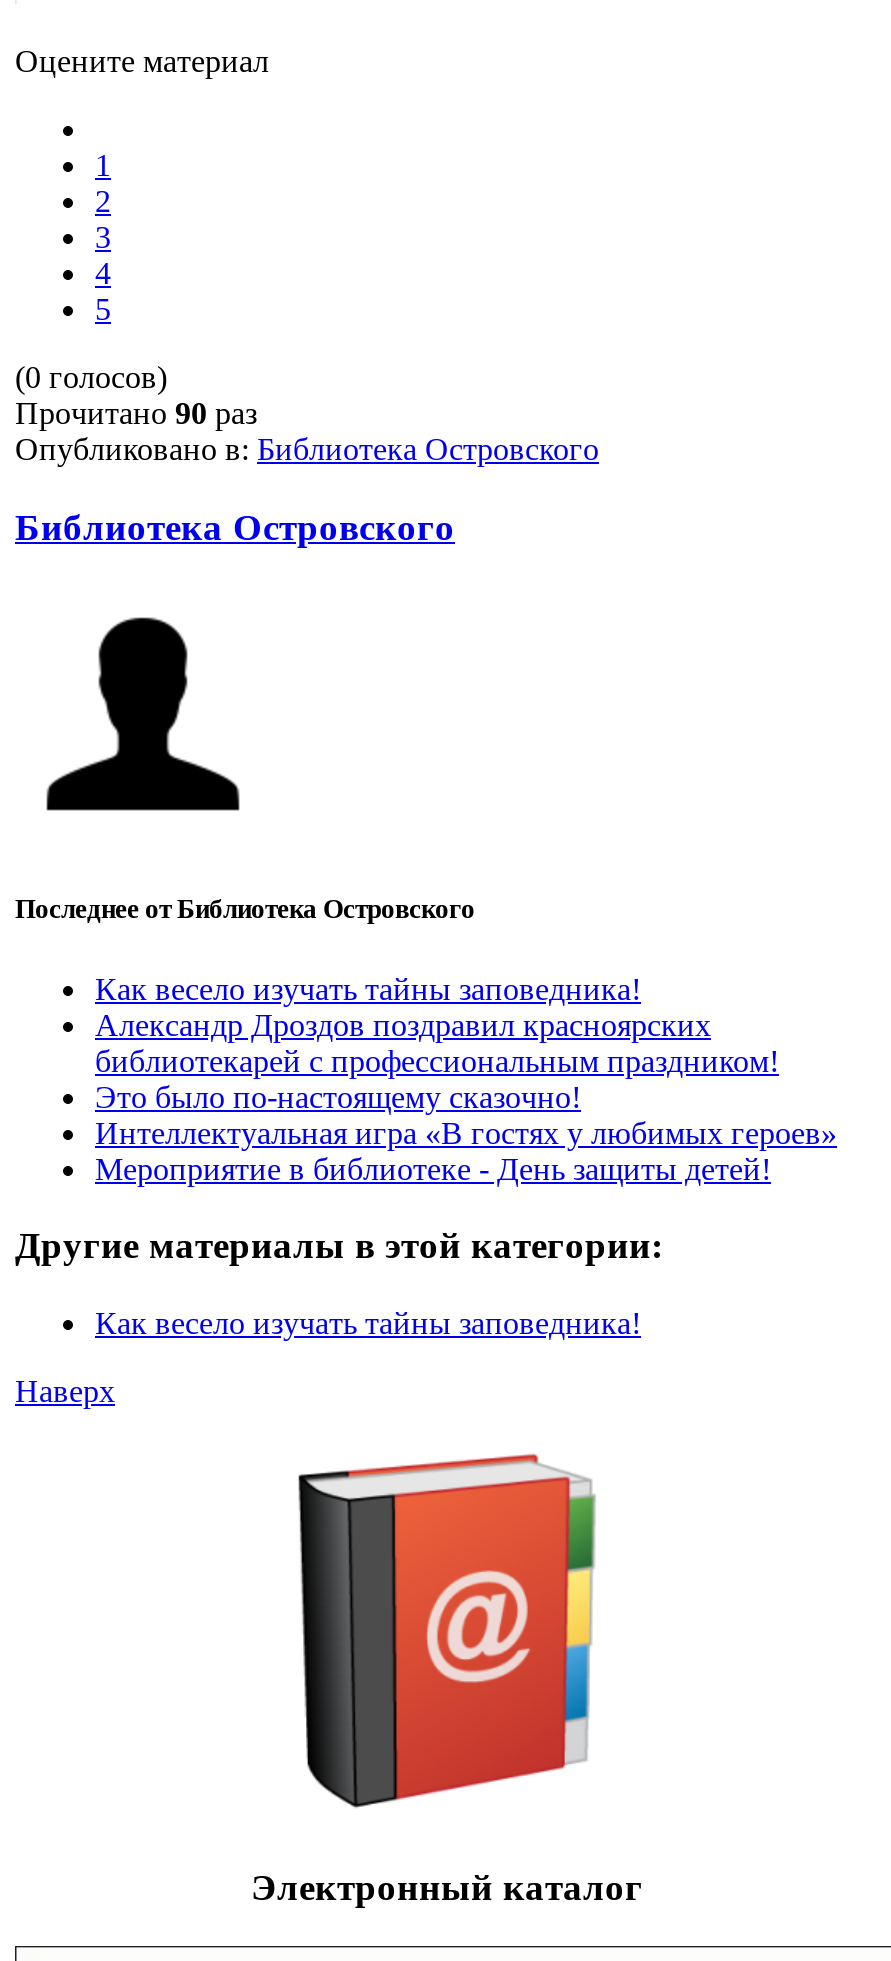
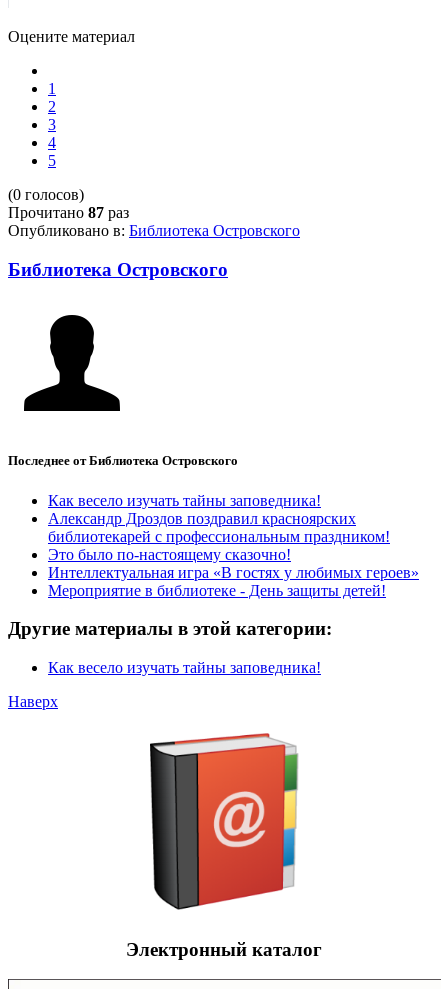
[15,396,257,430] Прочитано 90 раз -> [8,204,129,221] Прочитано 87 раз

